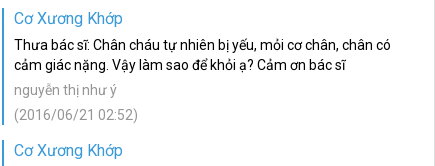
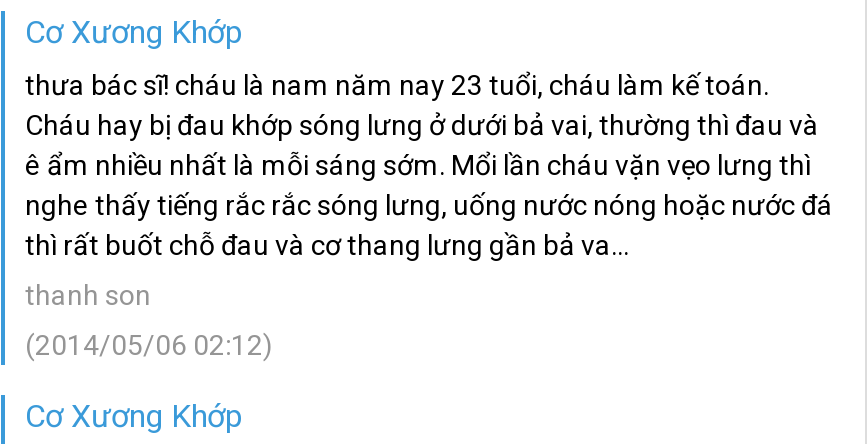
[14,37,391,73] Thưa bác sĩ: Chân cháu tự nhiên bị yếu, mỏi cơ chân, chân có | cảm giác nặng. Vậy làm sao để khỏi ạ? Cảm ơn bác sĩ -> [25,69,833,261] thưa bác sĩ! cháu là nam năm nay 23 tuổi, cháu làm kế toán. | Cháu hay bị đau khớp sóng lưng ở dưới bả vai, thường thì đau và | ê ẩm nhiều nhất là mỗi sáng sớm. Mổi lần cháu vặn vẹo lưng thì | nghe thấy tiếng rắc rắc sóng lưng, uống nước nóng hoặc nước đá | thì rất buốt chỗ đau và cơ thang lưng gần bả va...
[14,82,117,98] nguyễn thị như ý -> [25,279,151,311] thanh son
[14,107,138,123] (2016/06/21 02:52) -> [25,329,273,361] (2014/05/06 02:12)

